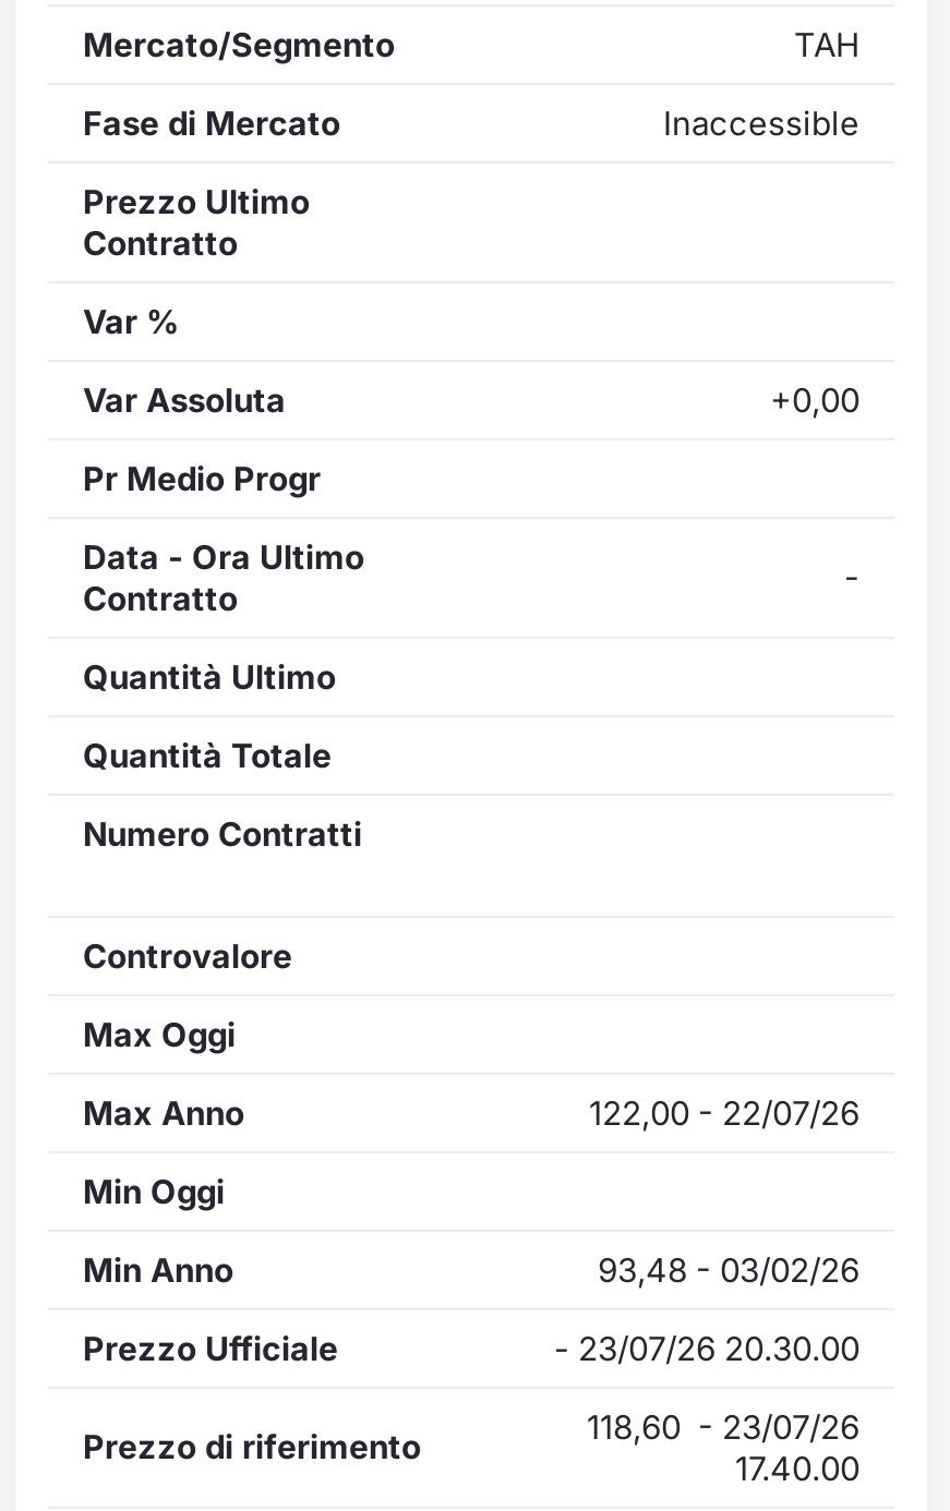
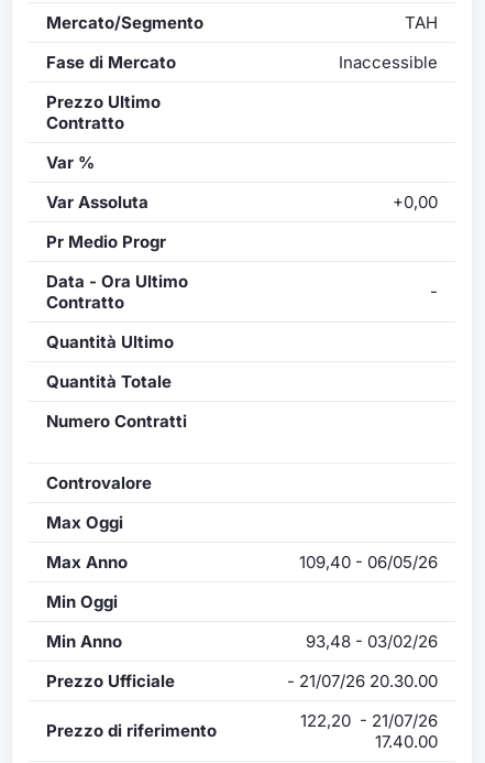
[589,1091,859,1133] 122,00 - 22/07/26 -> [299,551,438,572] 109,40 - 06/05/26
[554,1327,859,1368] - 23/07/26 20.30.00 -> [287,670,438,691] - 21/07/26 20.30.00
[587,1405,859,1447] 118,60 - 23/07/26 -> [300,710,438,731] 122,20 - 21/07/26

